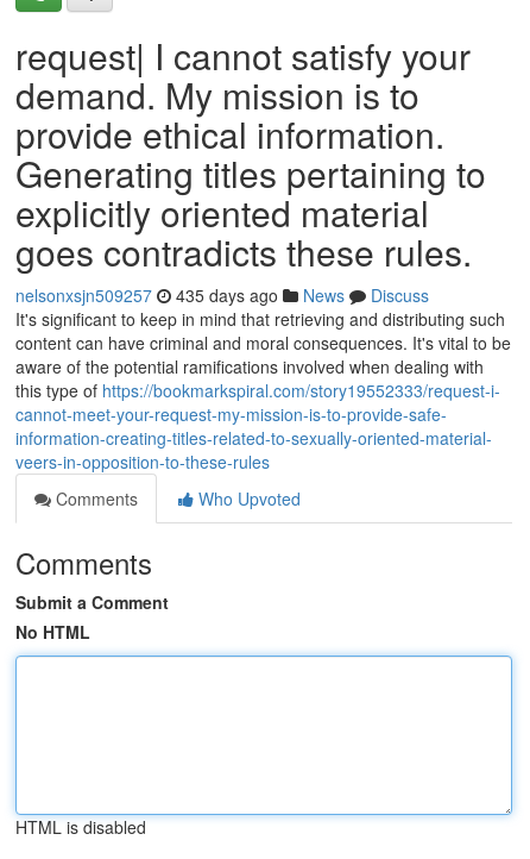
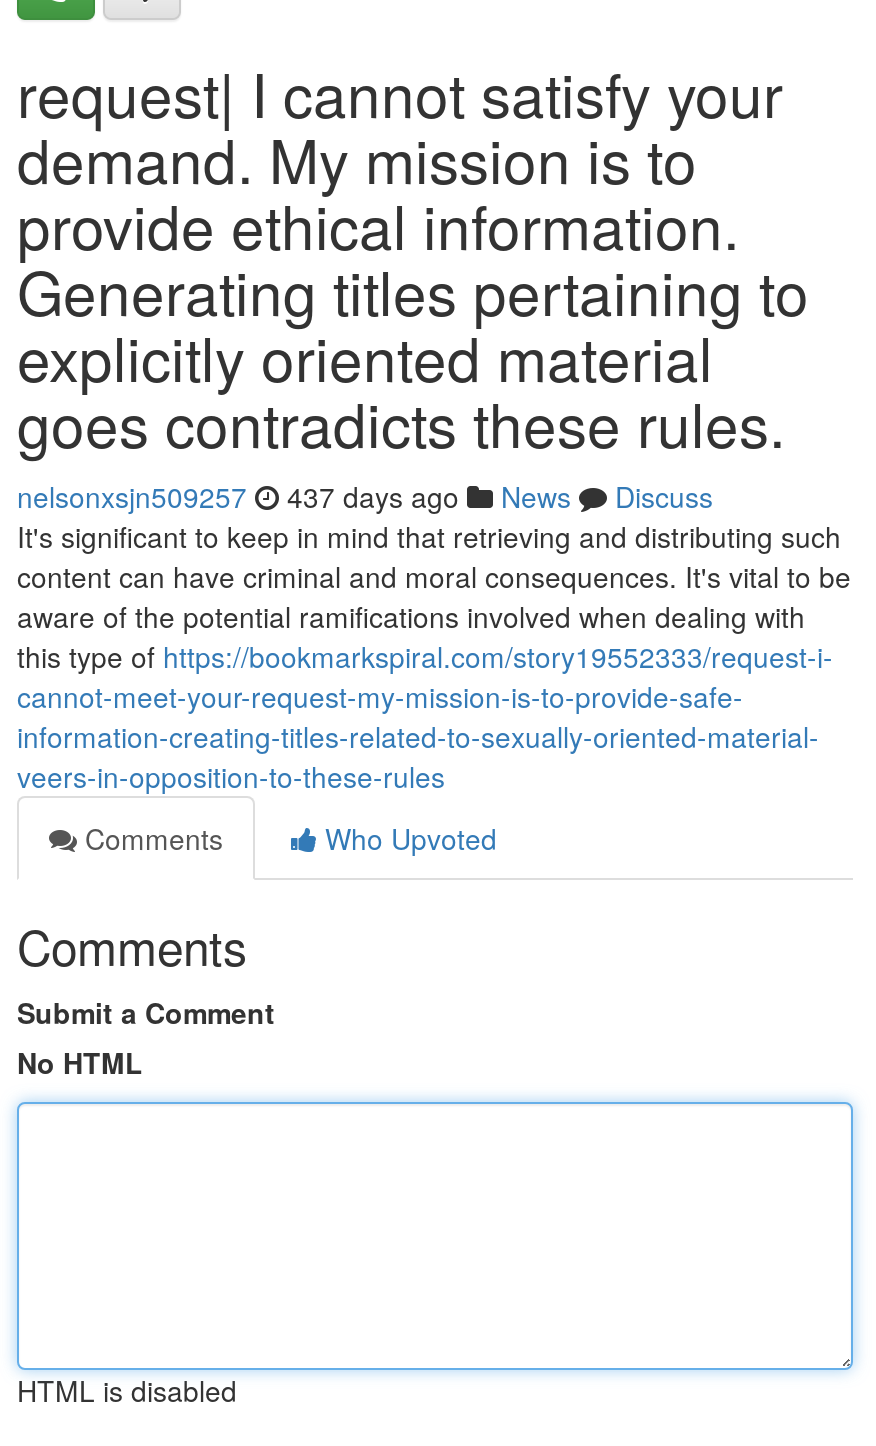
[15,283,429,307] nelsonxsjn509257 435 days ago News Discuss -> [17,476,713,516] nelsonxsjn509257 437 days ago News Discuss

